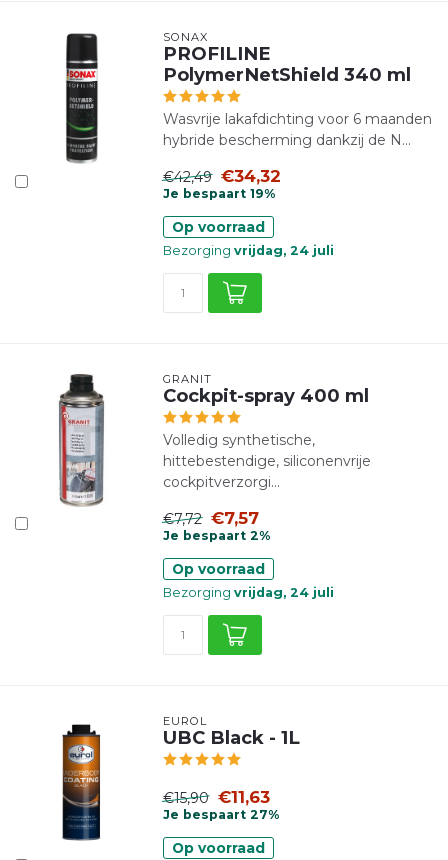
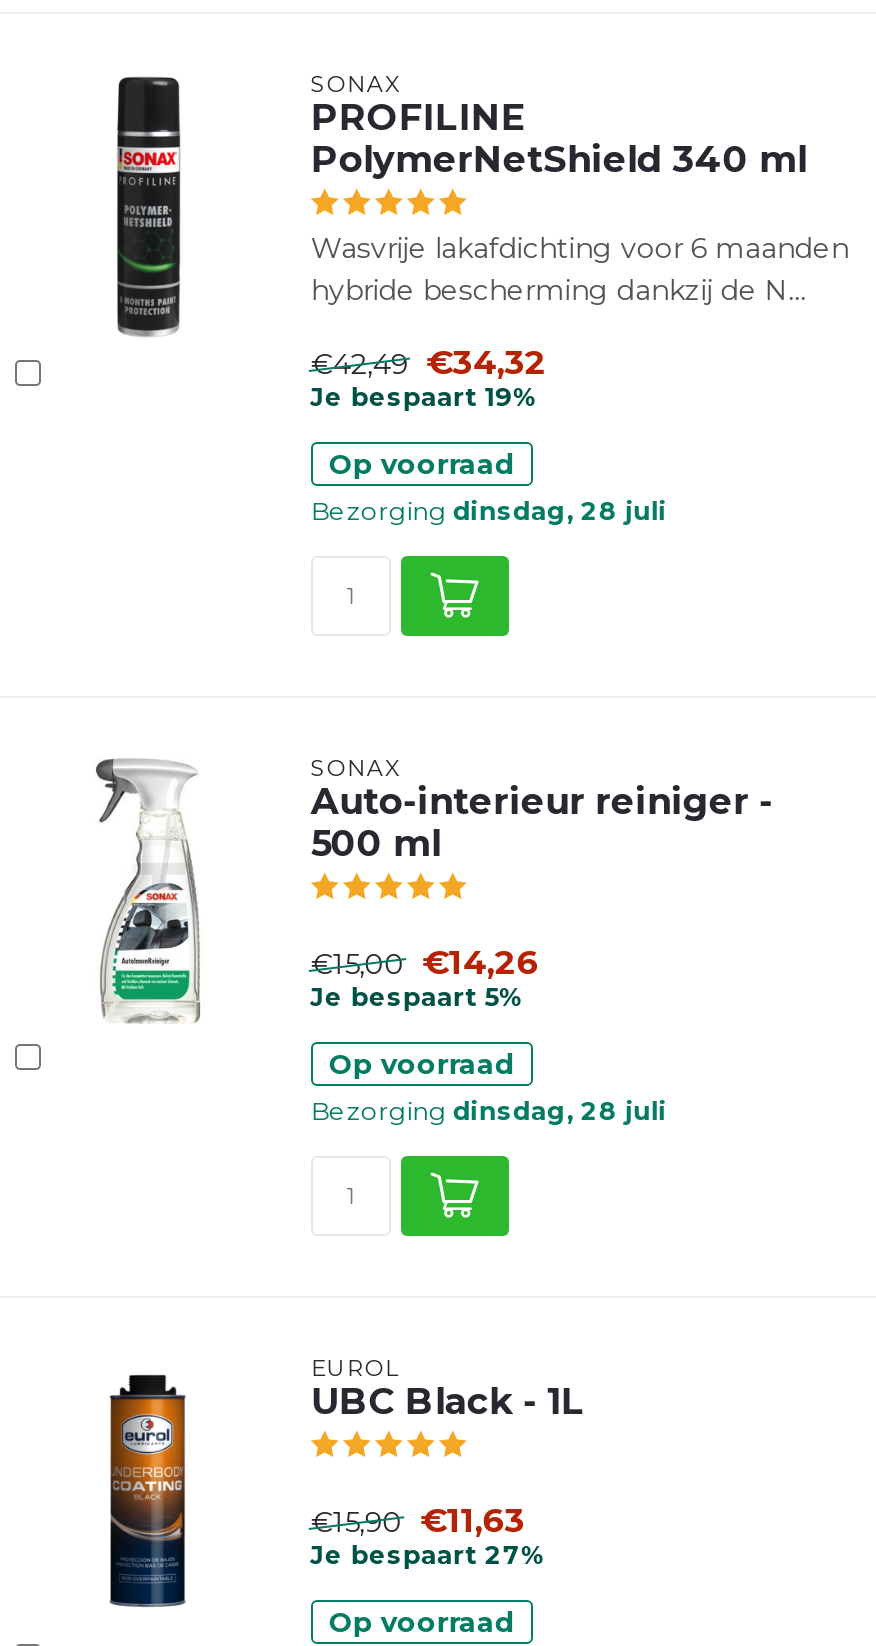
[163,243,334,258] Bezorging vrijdag, 24 juli -> [311,496,667,526] Bezorging dinsdag, 28 juli
[58,374,107,505] [image] -> [93,758,203,1024] [image]
[163,372,371,543] GRANIT | Cockpit-spray 400 ml | Volledig synthetische, | hittebestendige, siliconenvrije | cockpitverzorgi... | €7,72 €7,57 | Je bespaart 2% -> [311,754,773,1012] SONAX | Auto-interieur reiniger - | 500 ml | €15,00 €14,26 | Je bespaart 5%
[163,585,334,600] Bezorging vrijdag, 24 juli -> [311,1096,667,1126] Bezorging dinsdag, 28 juli

